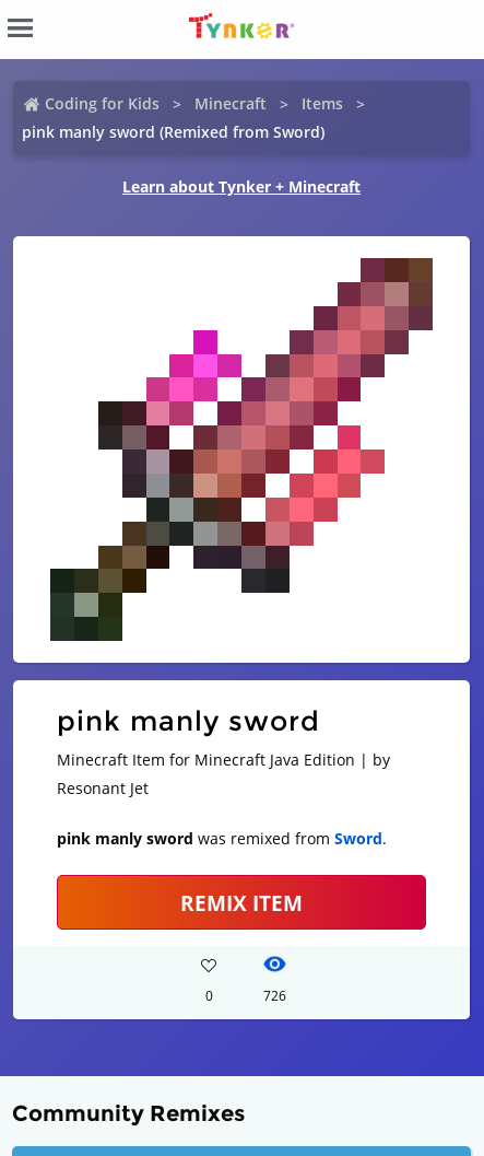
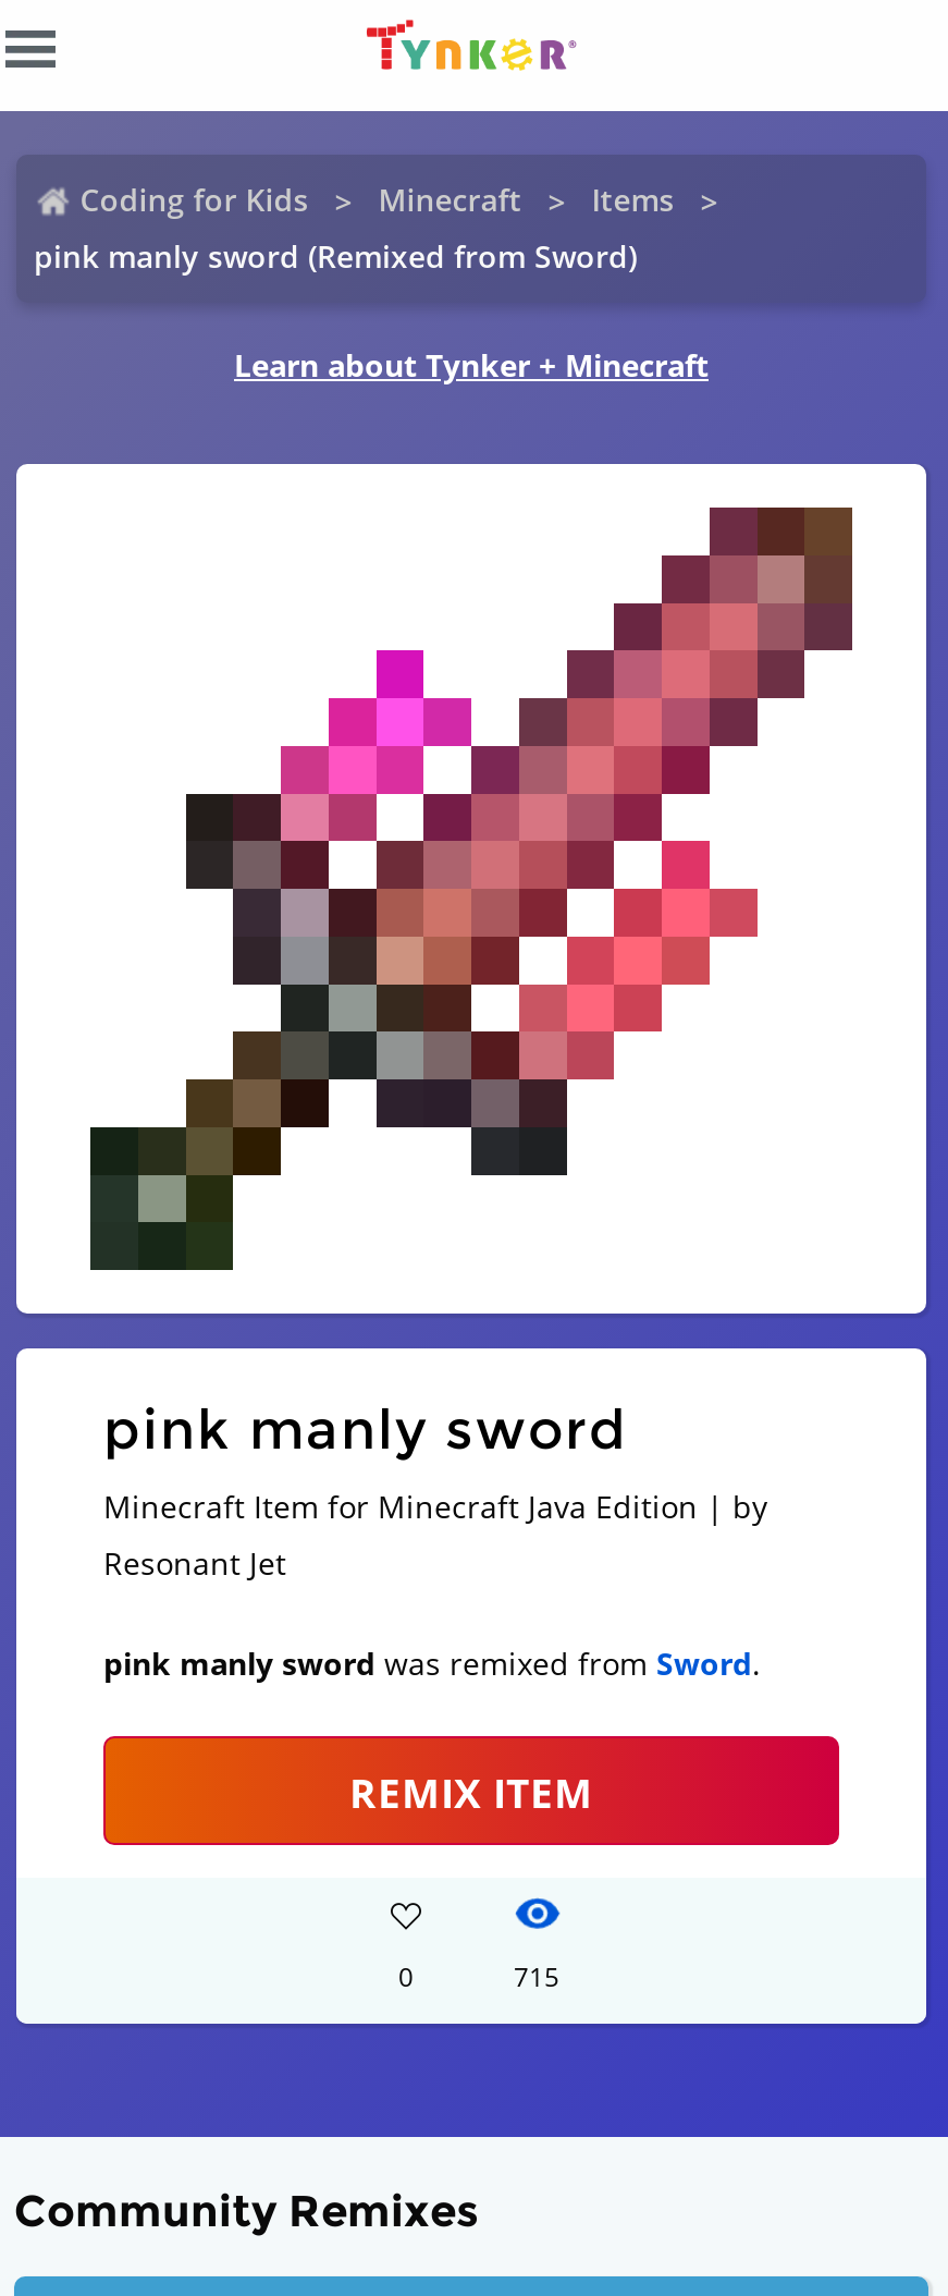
[263,987,286,1005] 726 -> [514,1959,559,1996] 715

